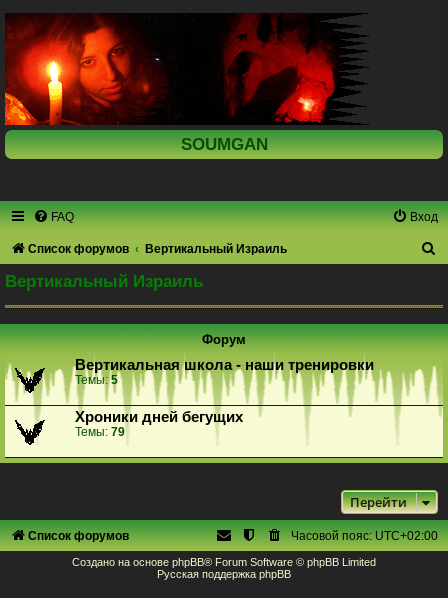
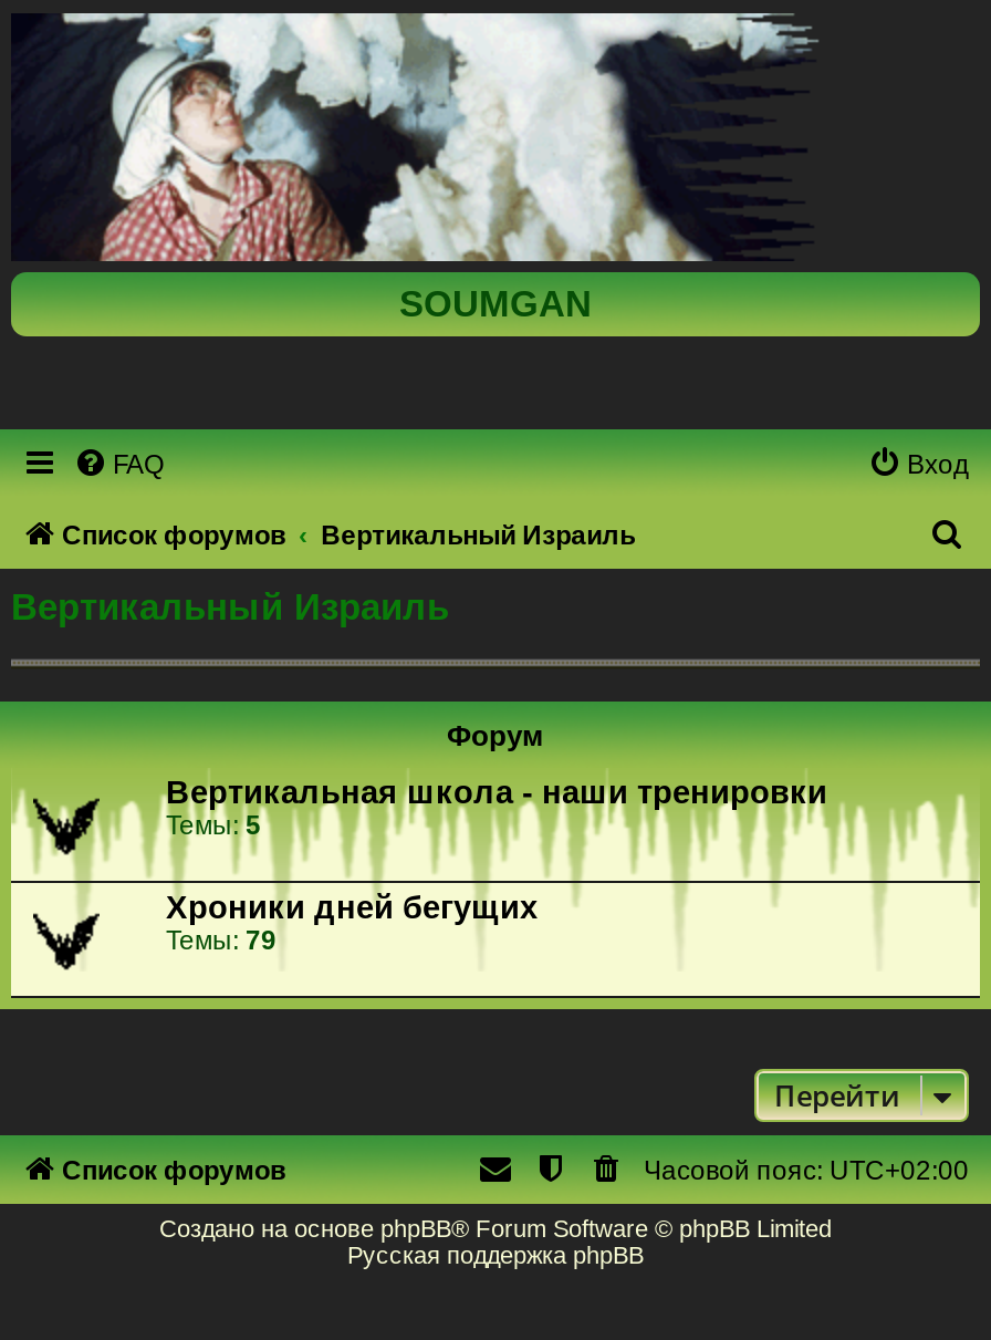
[4,13,367,126] [image] -> [11,11,818,263] [image]

